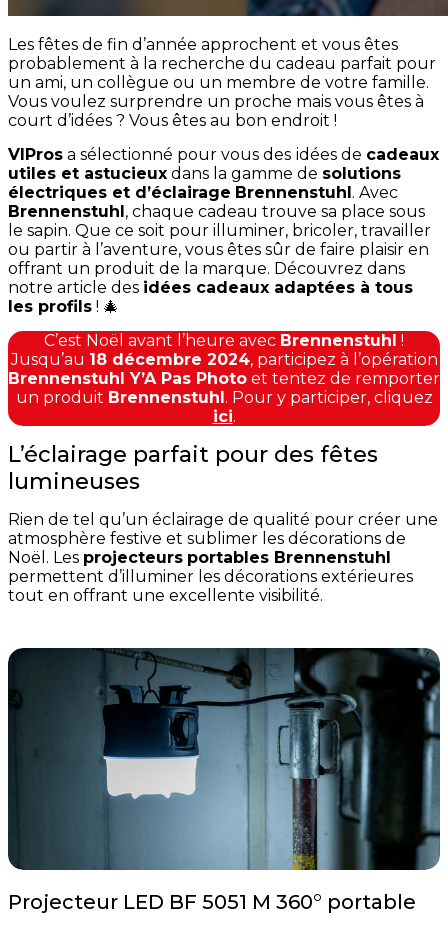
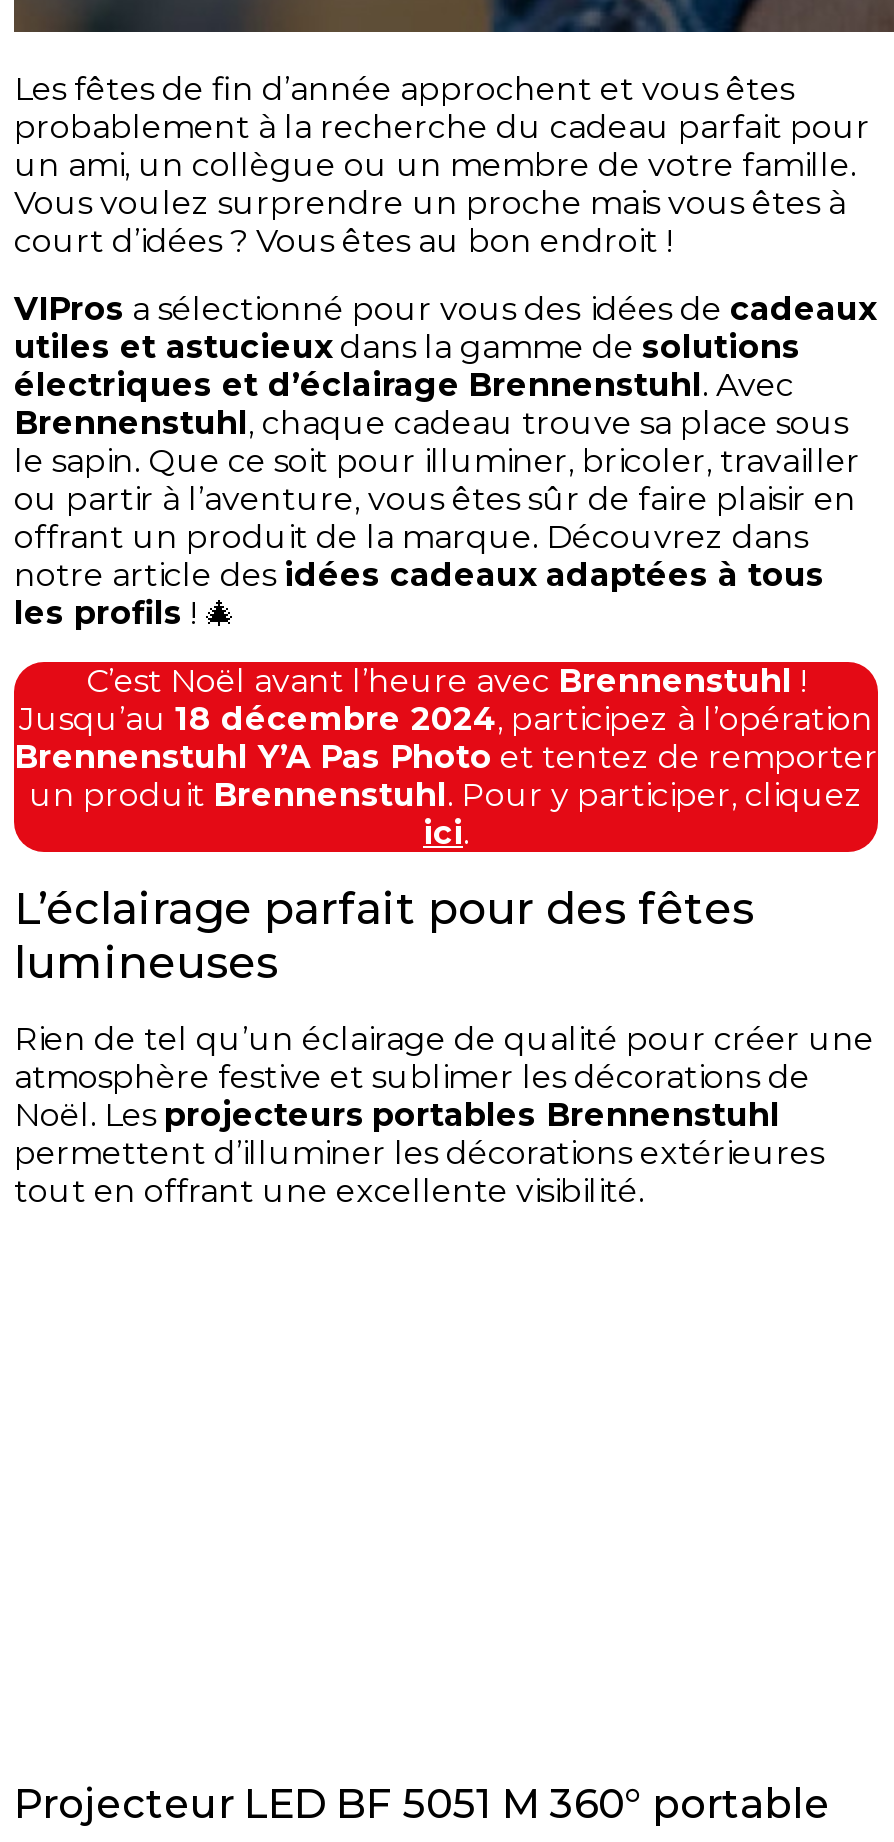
[7,647,441,871] [image] -> none

